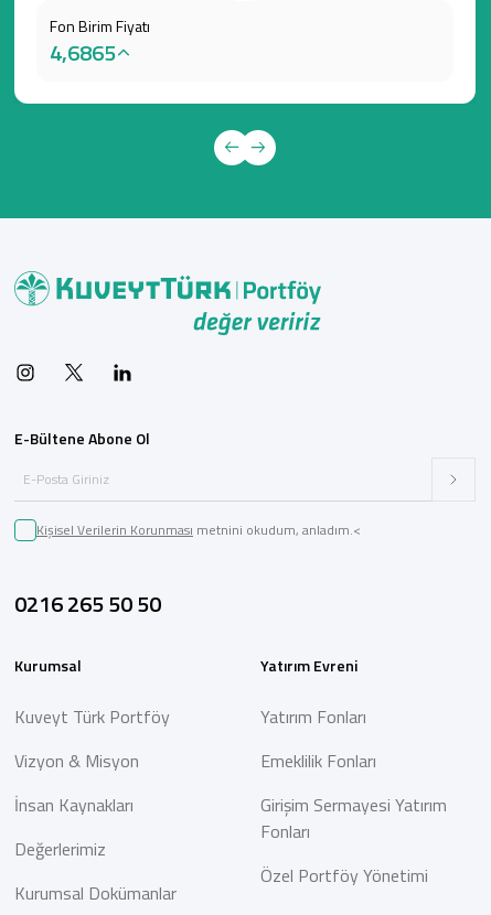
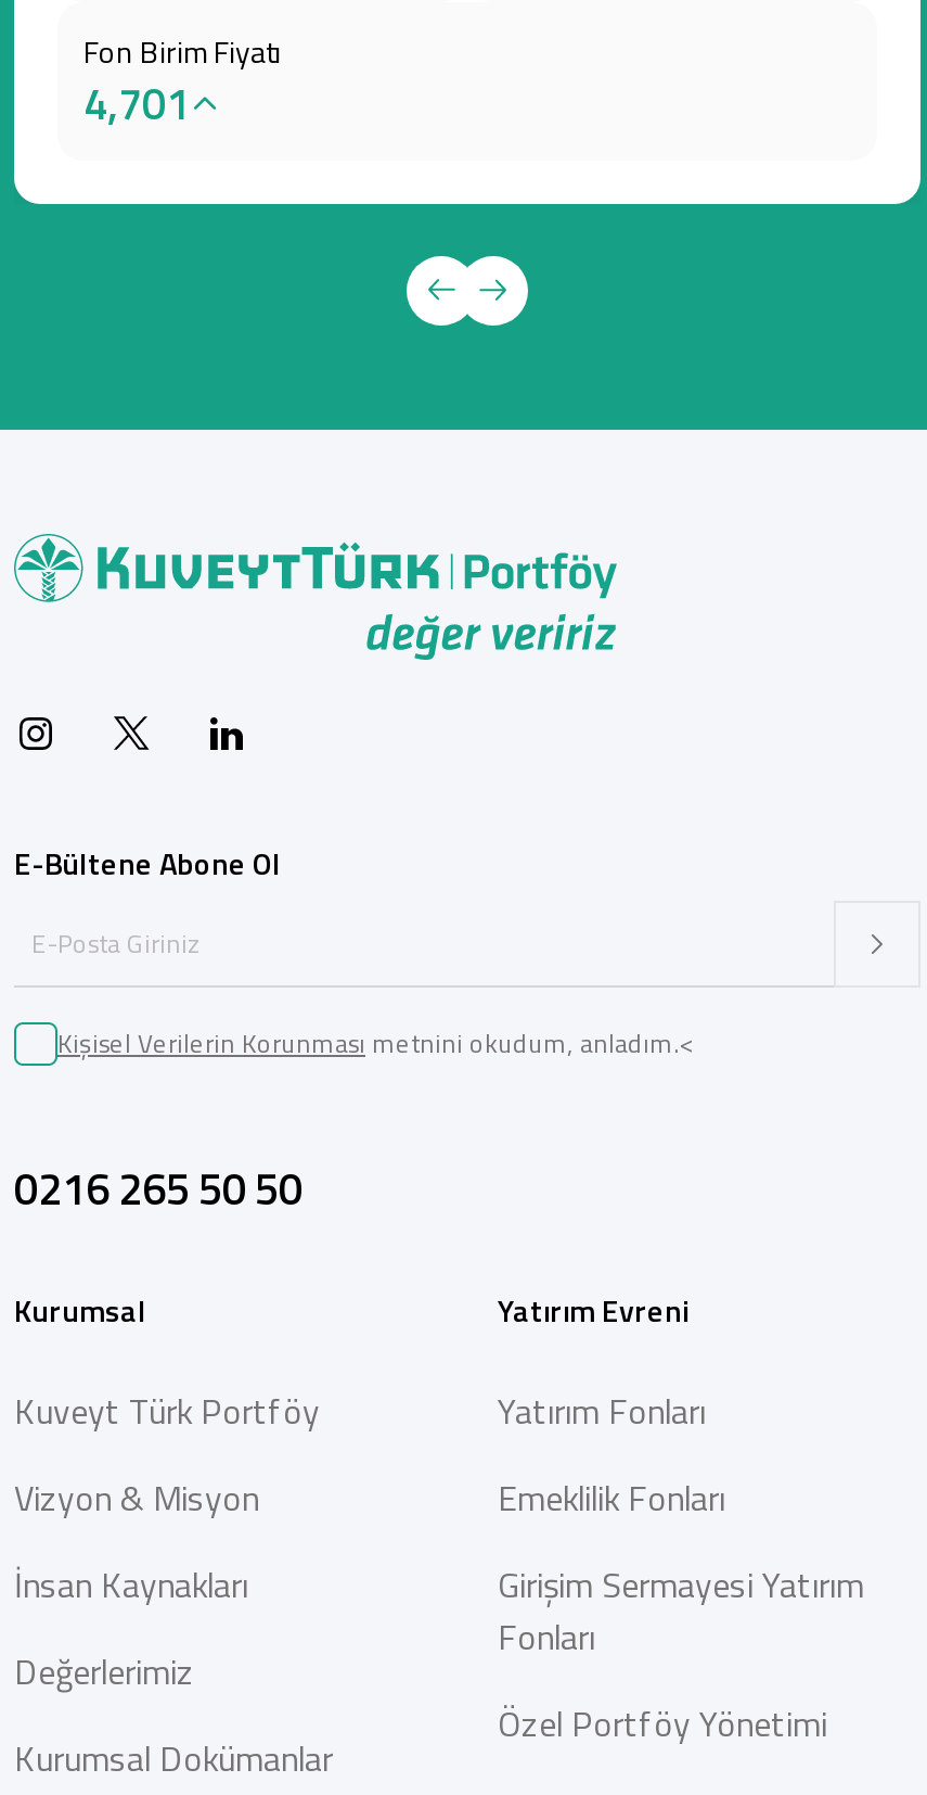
[50,35,116,69] 4,6865 -> [83,68,190,136] 4,701

